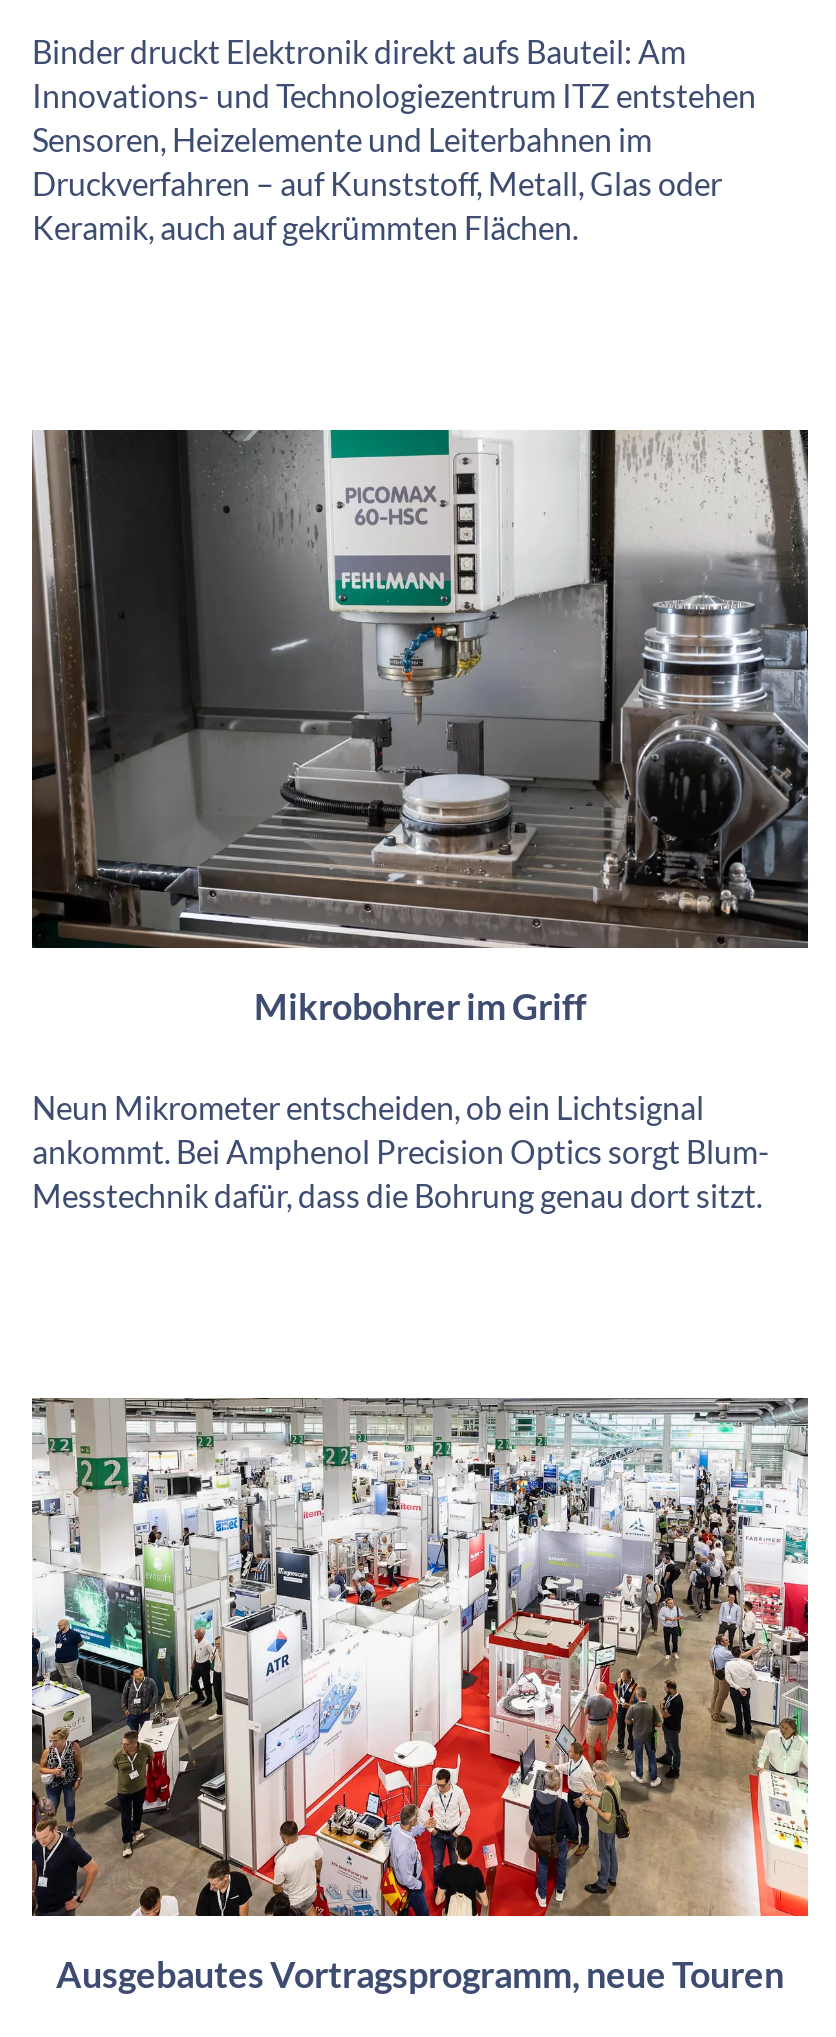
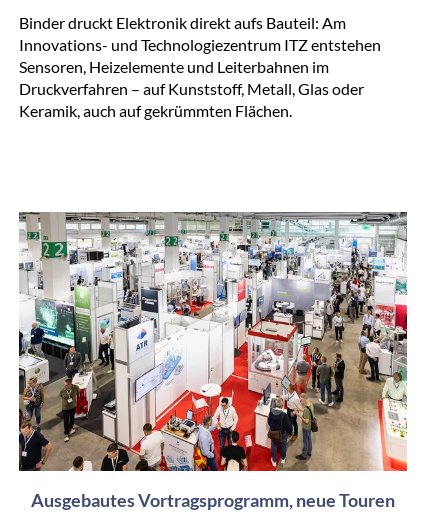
[30,428,810,1214] [image] | Mikrobohrer im Griff | Neun Mikrometer entscheiden, ob ein Lichtsignal | ankommt. Bei Amphenol Precision Optics sorgt Blum- | Messtechnik dafür, dass die Bohrung genau dort sitzt. -> none

